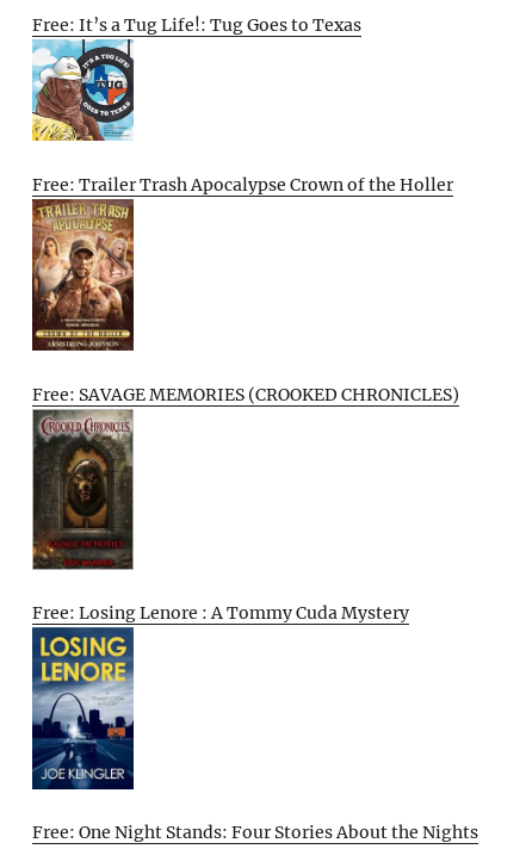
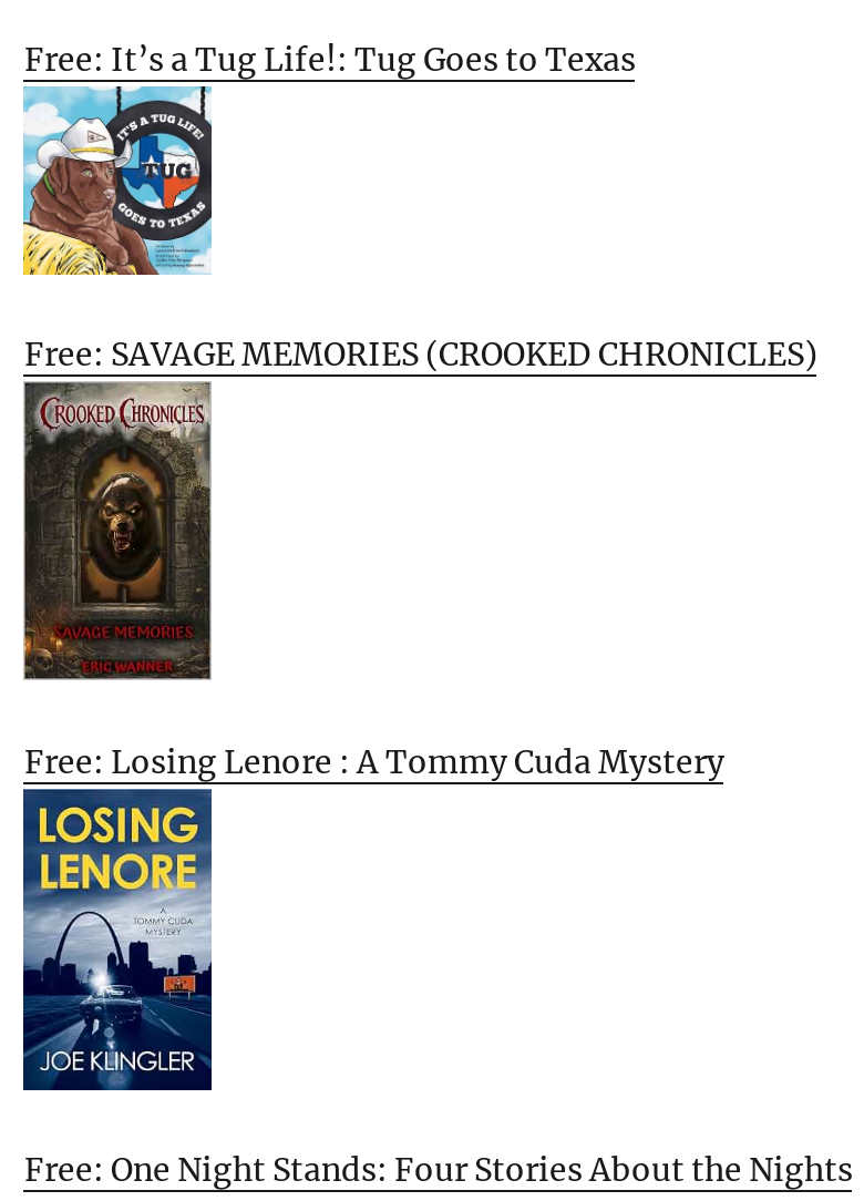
[33,174,454,195] Free: Trailer Trash Apocalypse Crown of the Holler -> none
[31,204,135,352] [image] -> none

